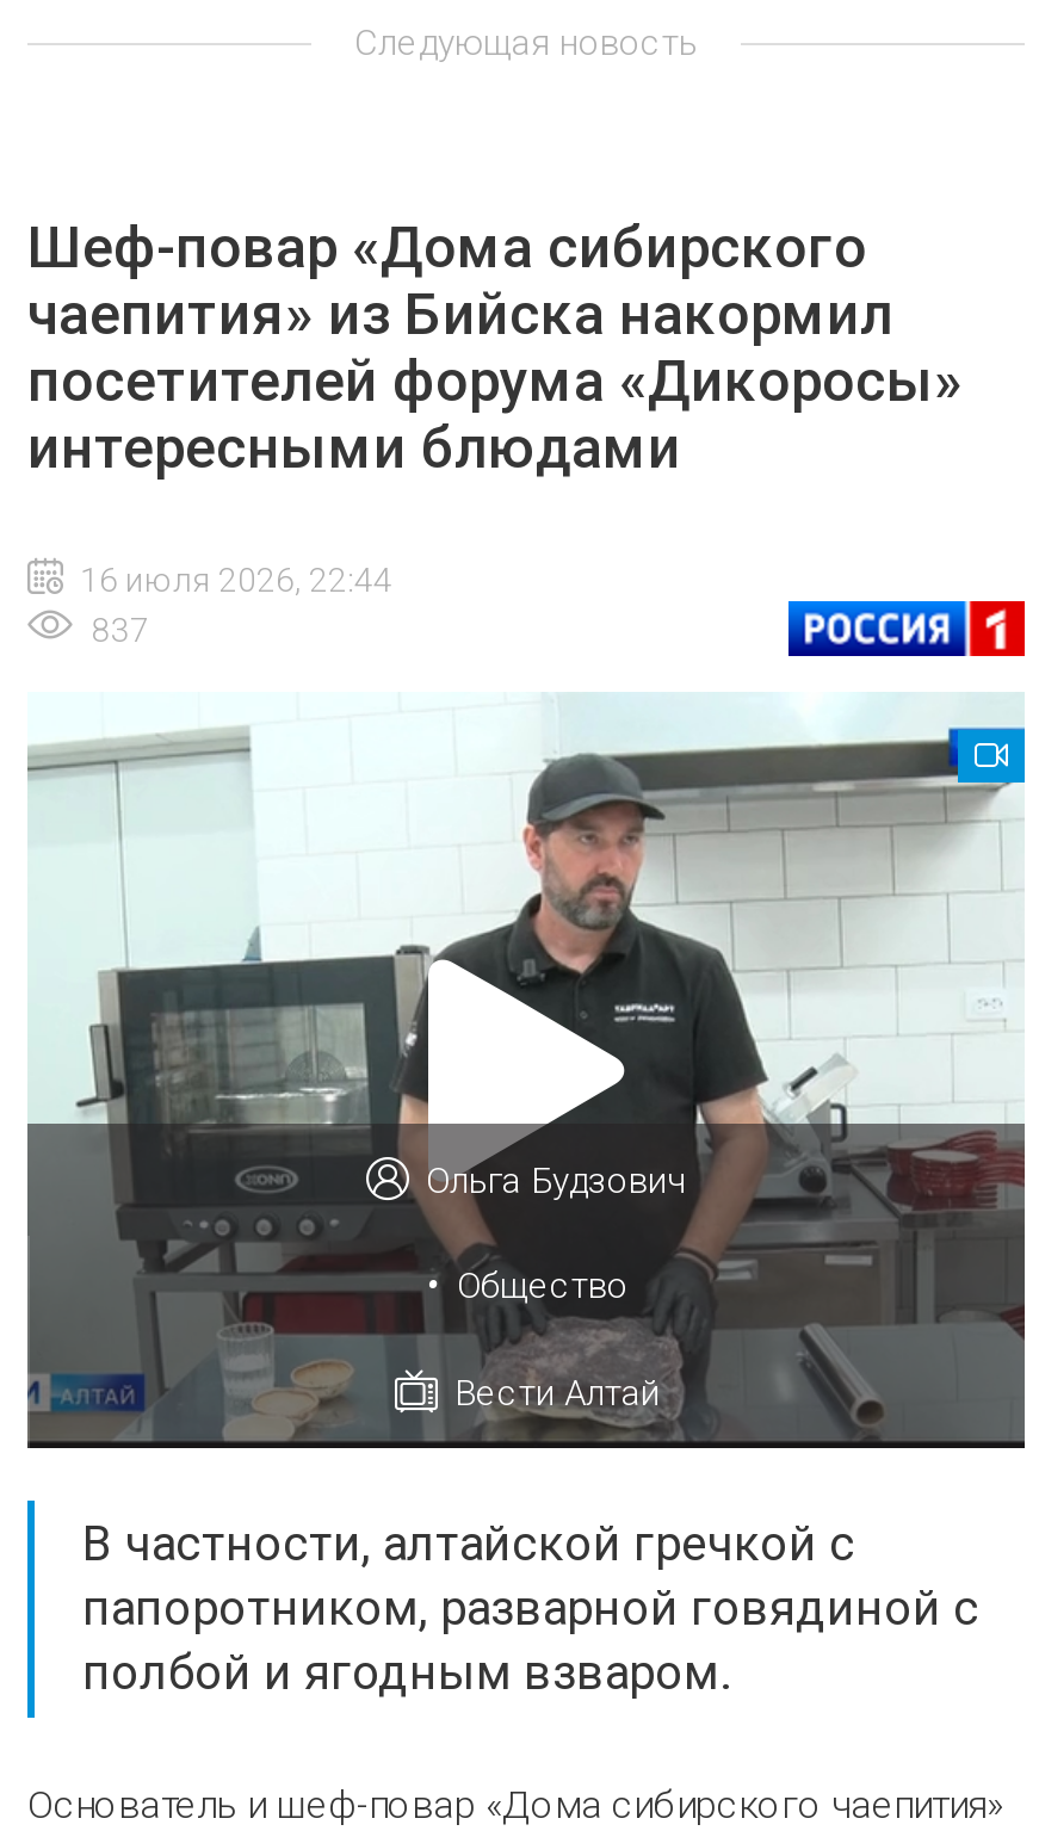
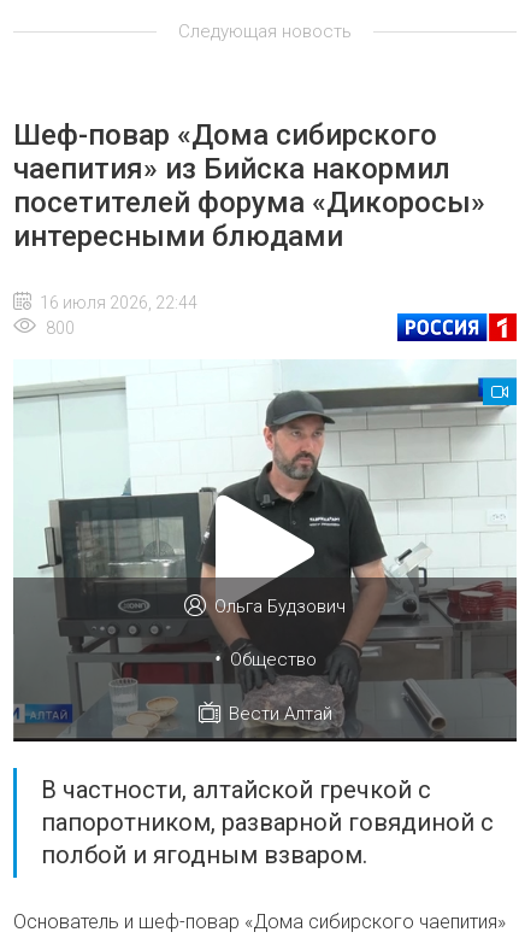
[85,611,149,649] 837 -> [42,318,75,338] 800

